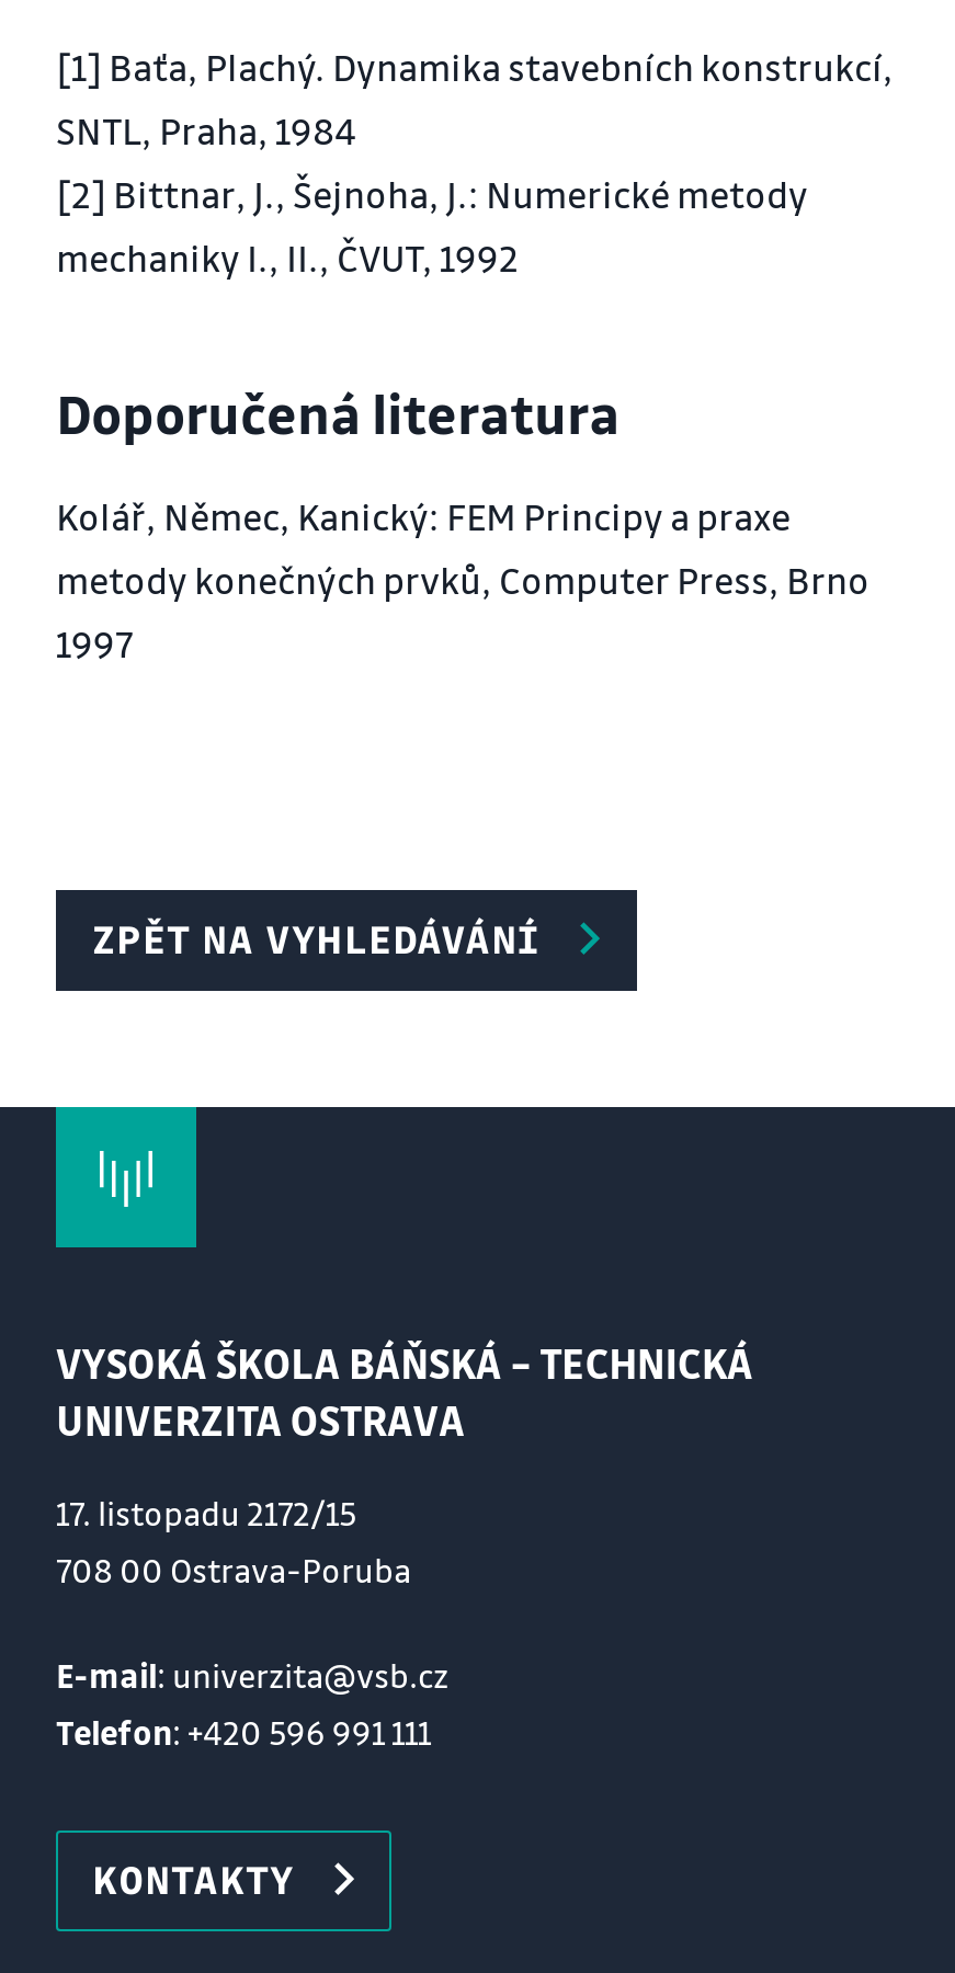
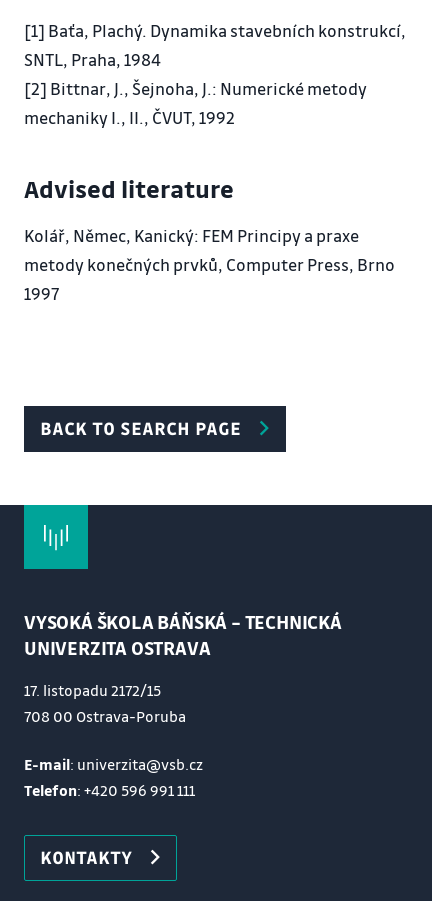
[56,379,619,447] Doporučená literatura -> [24,173,234,204] Advised literature
[91,915,539,963] ZPĚT NA VYHLEDÁVÁNÍ -> [40,417,241,439] BACK TO SEARCH PAGE

